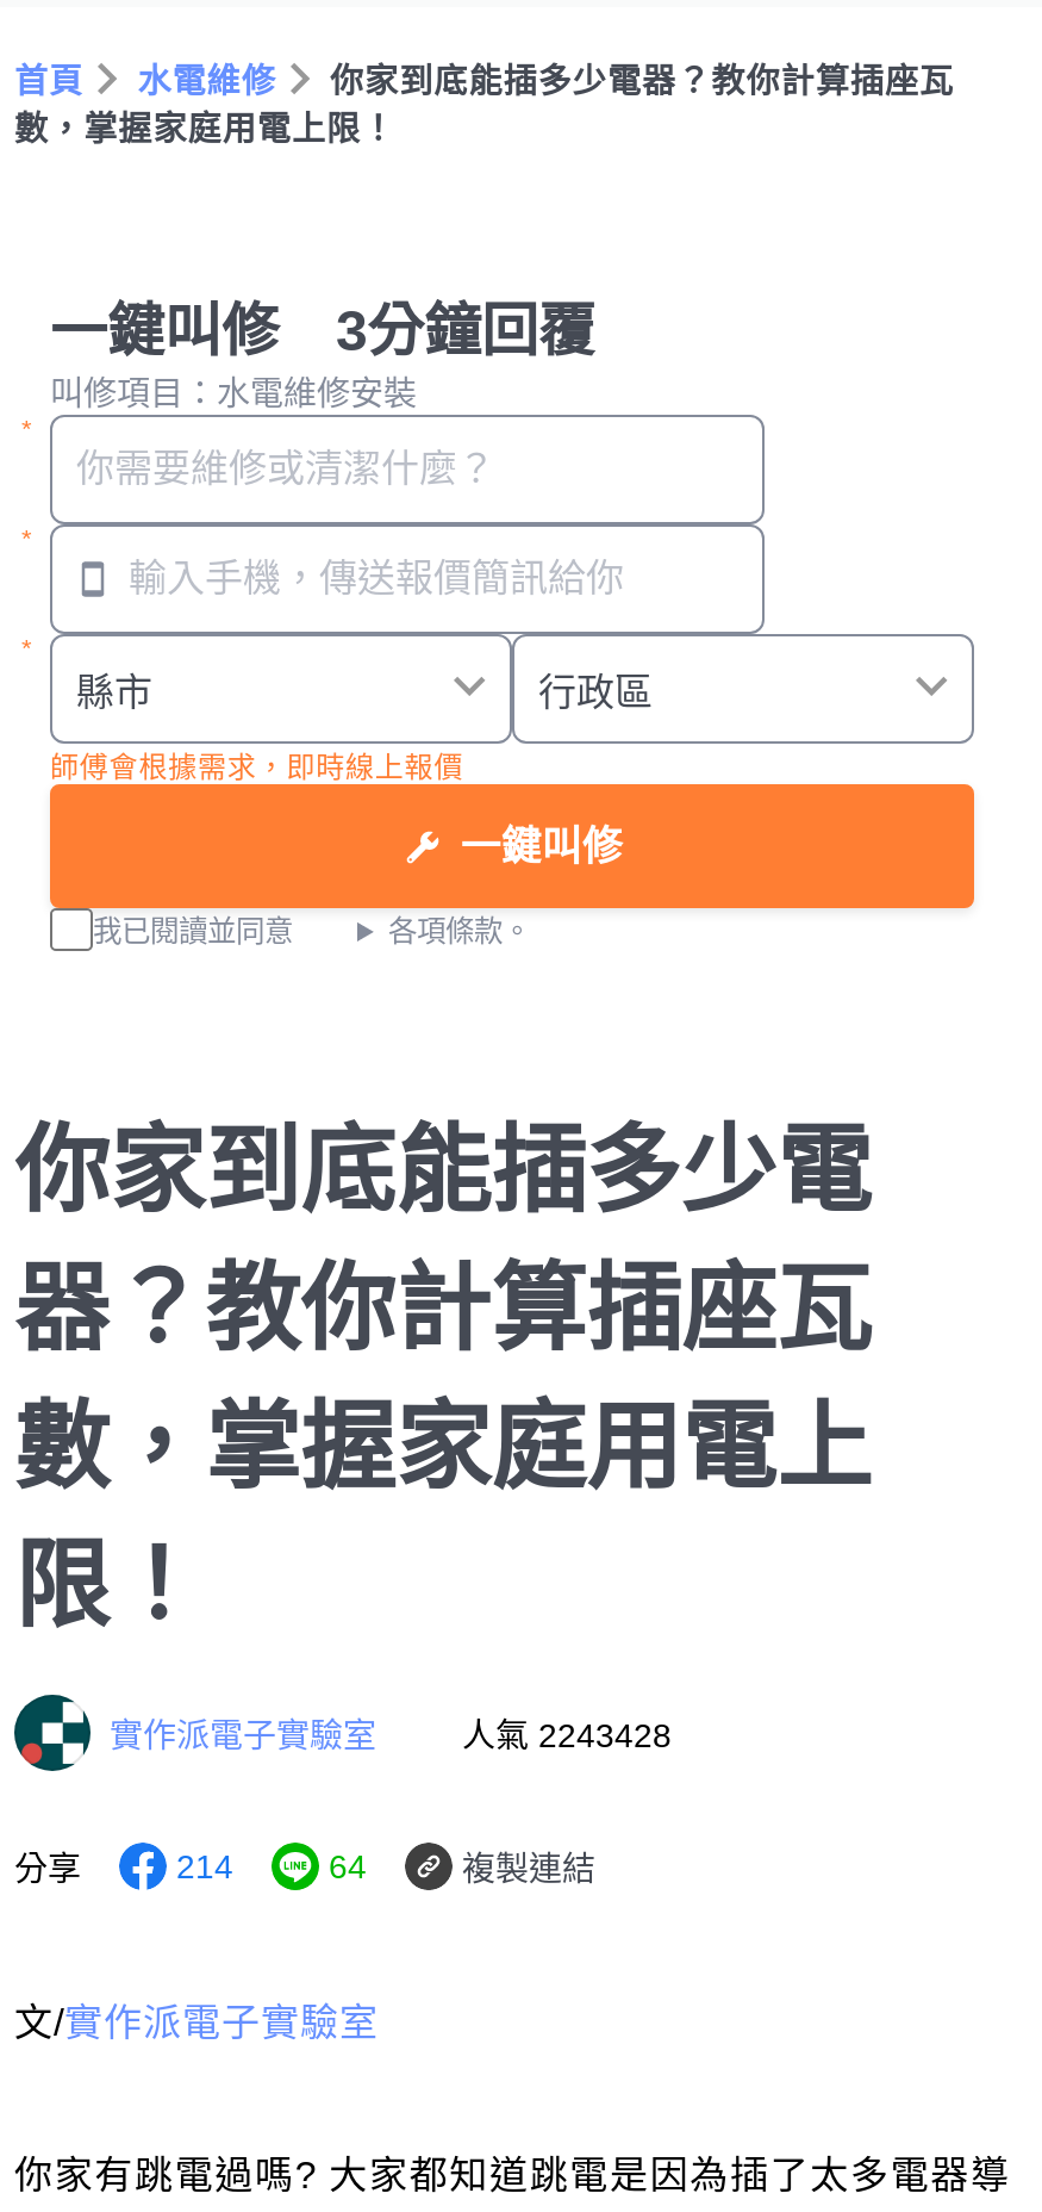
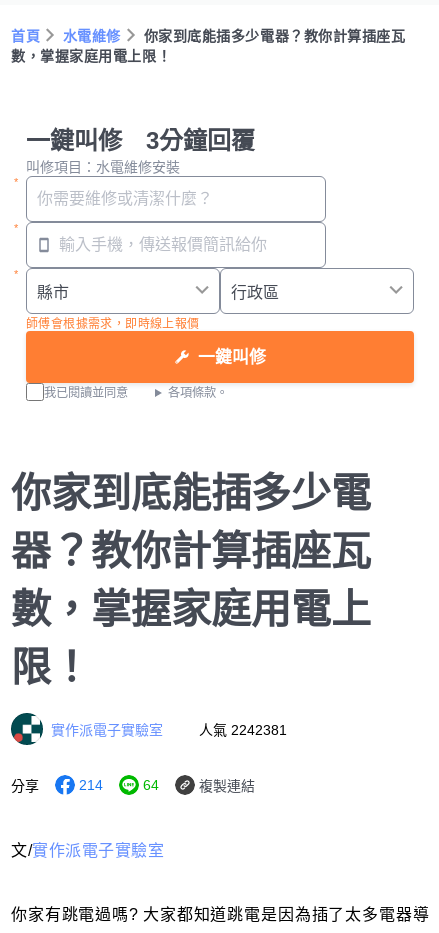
[462,1716,672,1754] 人氣 2243428 -> [199,722,287,738] 人氣 2242381

